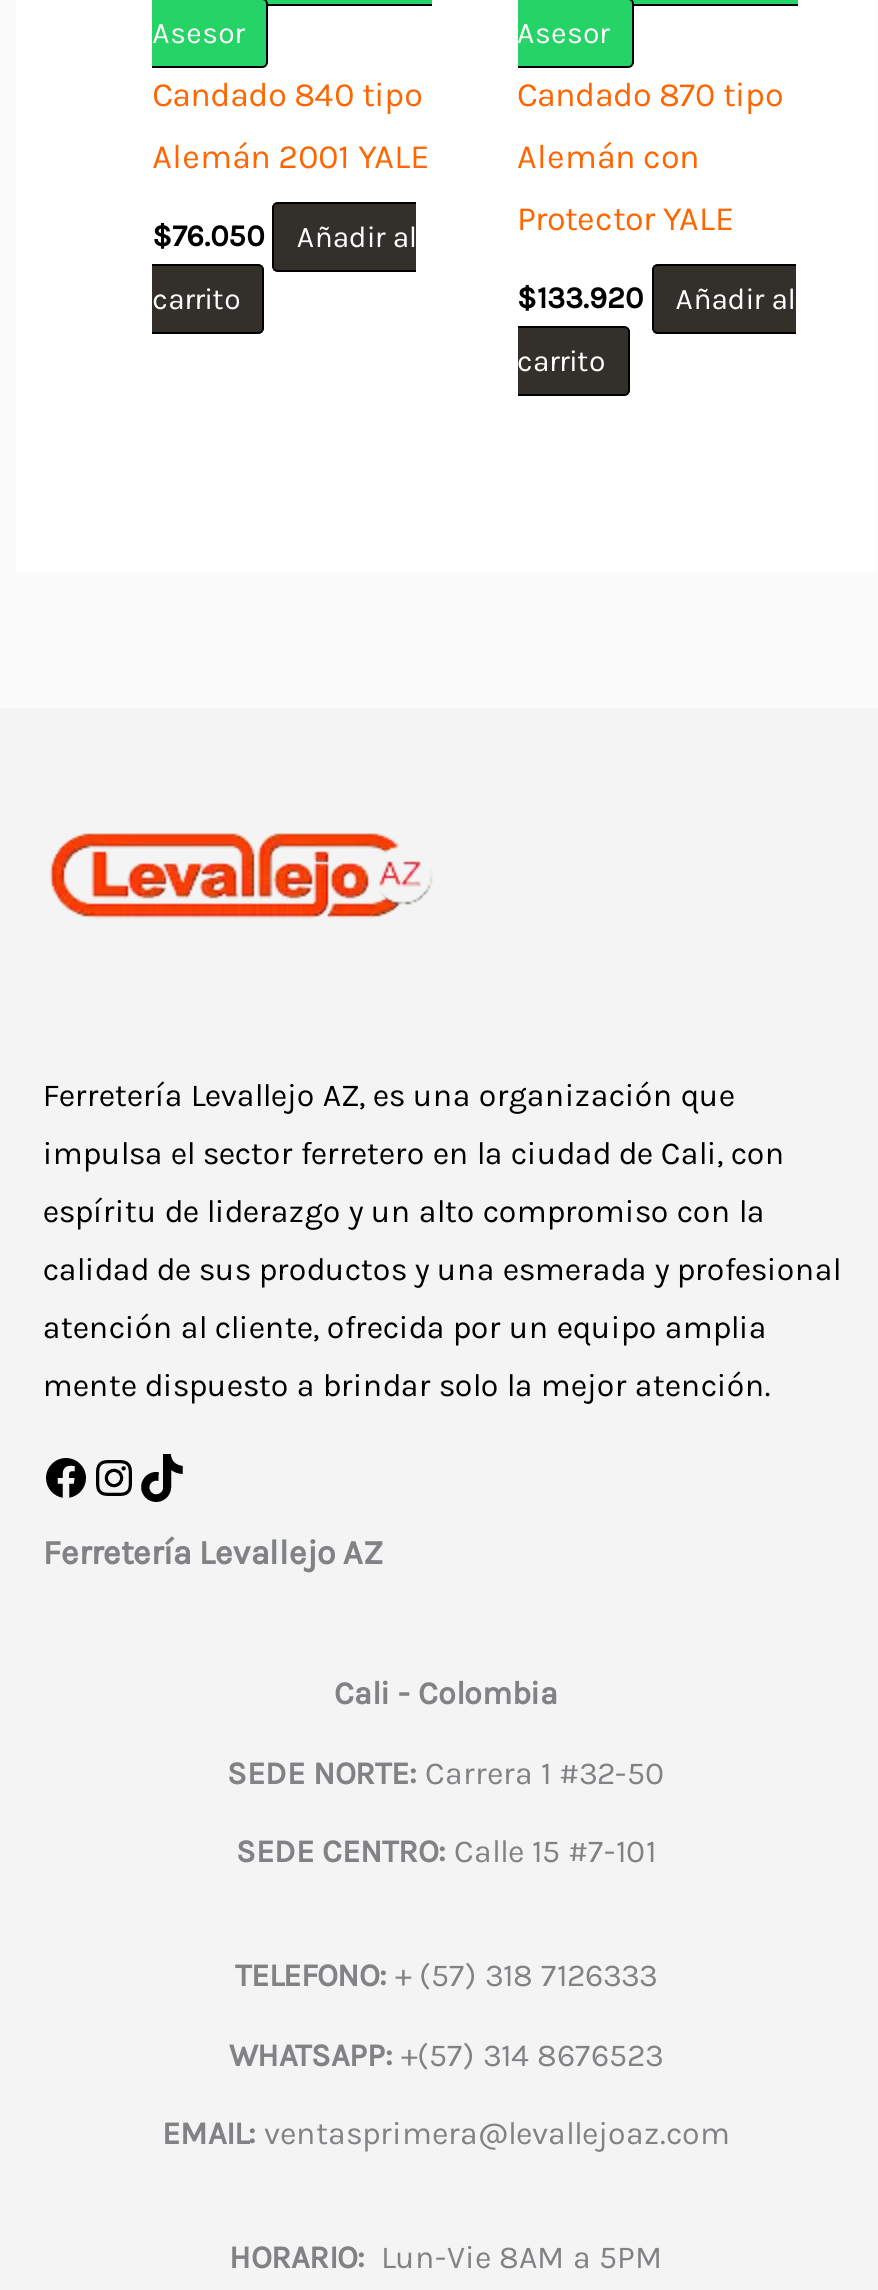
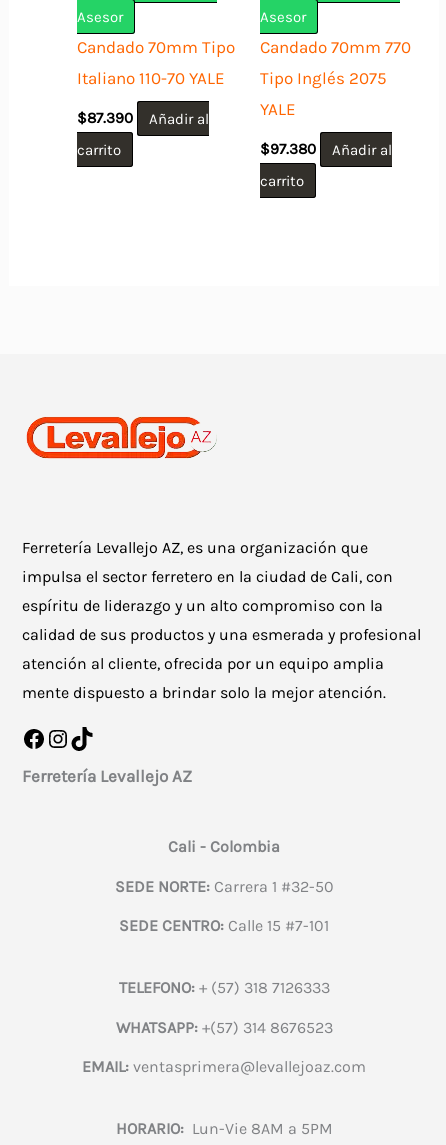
[152,73,422,113] Candado 840 tipo -> [77,37,235,57] Candado 70mm Tipo
[517,73,783,113] Candado 870 tipo -> [259,37,410,57] Candado 70mm 770
[152,135,430,175] Alemán 2001 YALE -> [77,68,225,88] Italiano 110-70 YALE
[517,135,699,175] Alemán con -> [259,68,386,88] Tipo Inglés 2075
[517,197,735,237] Protector YALE -> [259,99,295,119] YALE
[152,218,417,254] $76.050 Añadir al -> [77,109,209,127] $87.390 Añadir al
[517,280,796,316] $133.920 Añadir al -> [259,140,392,158] $97.380 Añadir al

